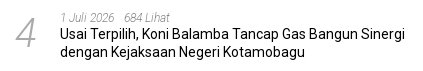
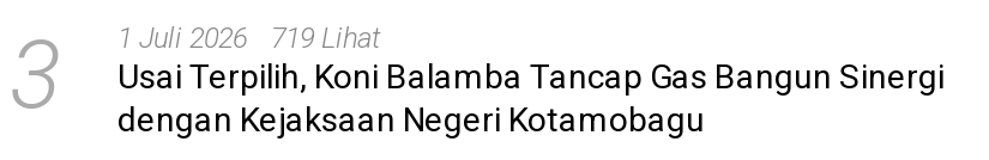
[15,10,37,57] 4 -> [10,20,62,132] 3
[124,11,170,25] 684 Lihat -> [271,22,381,55] 719 Lihat

